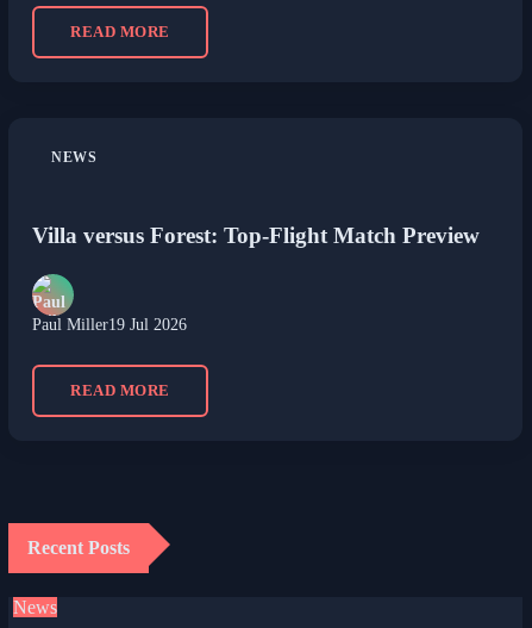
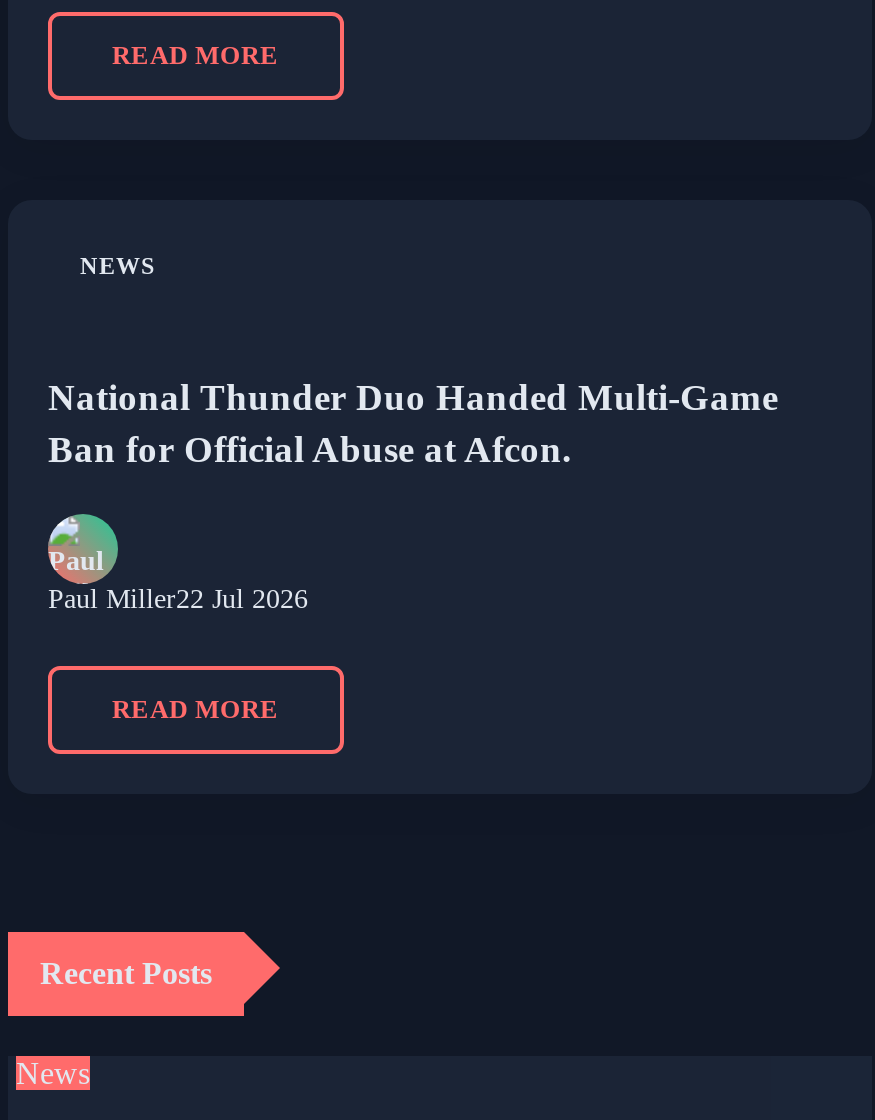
[32,223,480,248] Villa versus Forest: Top-Flight Match Preview -> [48,376,778,470] National Thunder Duo Handed Multi-Game | Ban for Official Abuse at Afcon.
[32,315,187,333] Paul Miller19 Jul 2026 -> [48,583,308,613] Paul Miller22 Jul 2026

